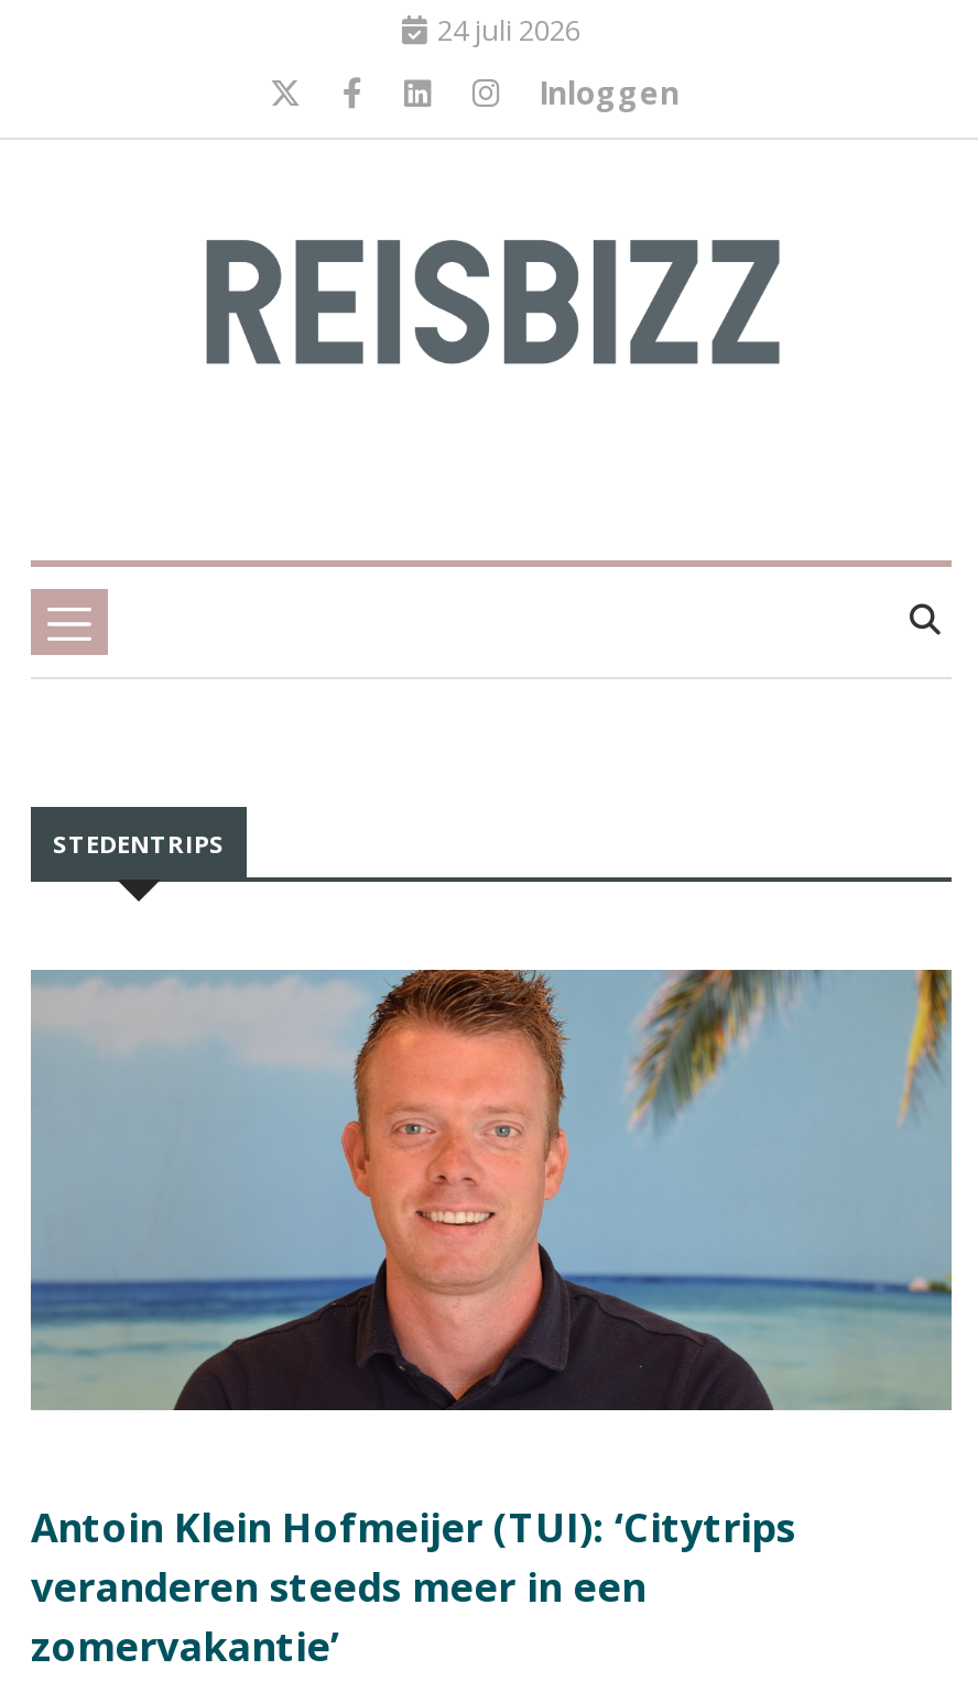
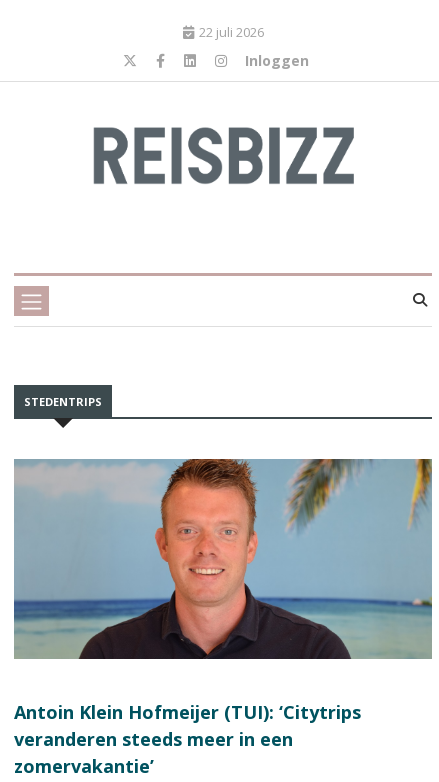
[437,10,580,50] 24 juli 2026 -> [198,23,263,41] 22 juli 2026

